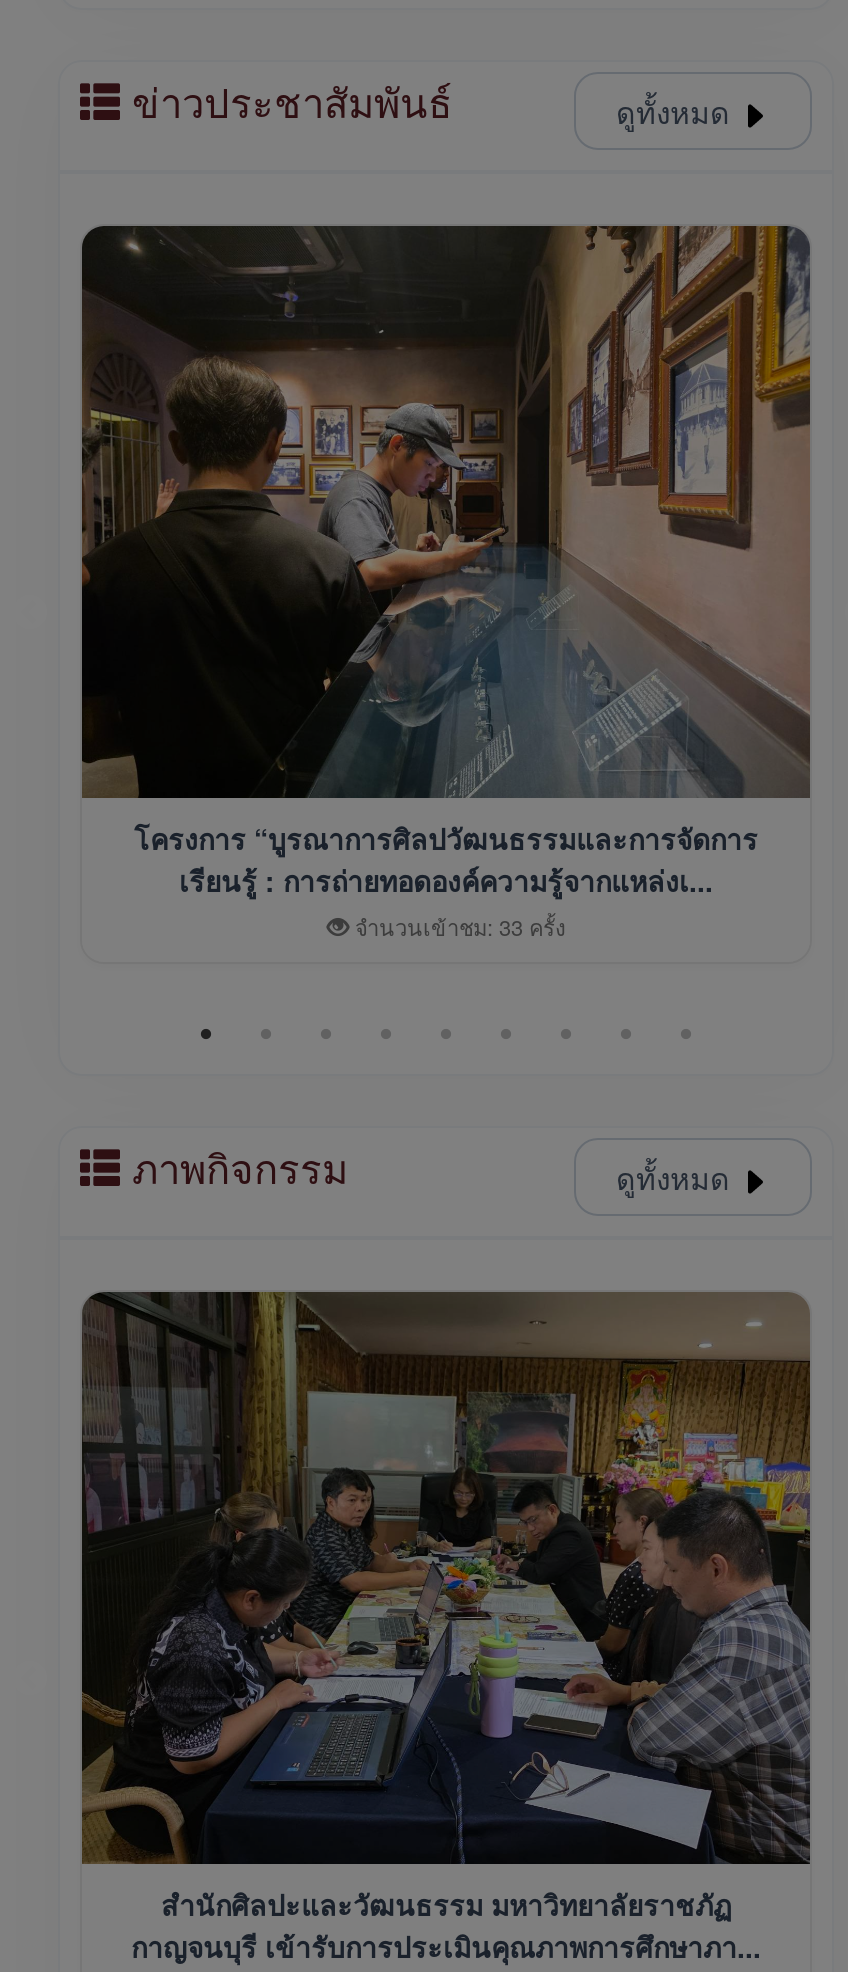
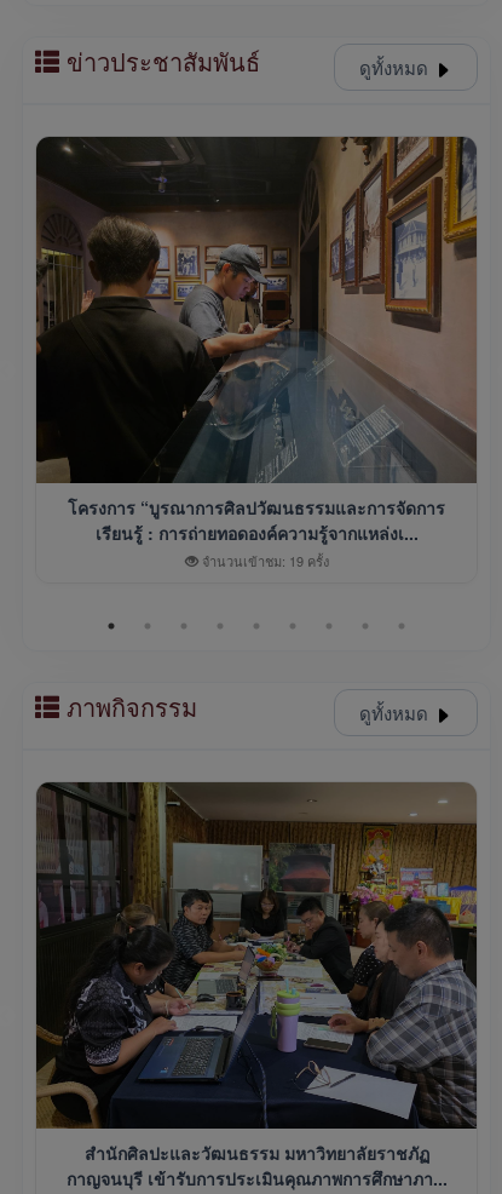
[349,910,565,942] จำนวนเข้าชม: 33 ครั้ง -> [198,551,328,570] จำนวนเข้าชม: 19 ครั้ง

